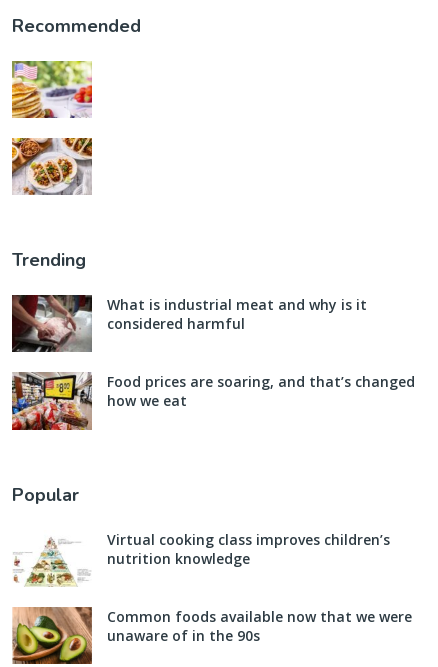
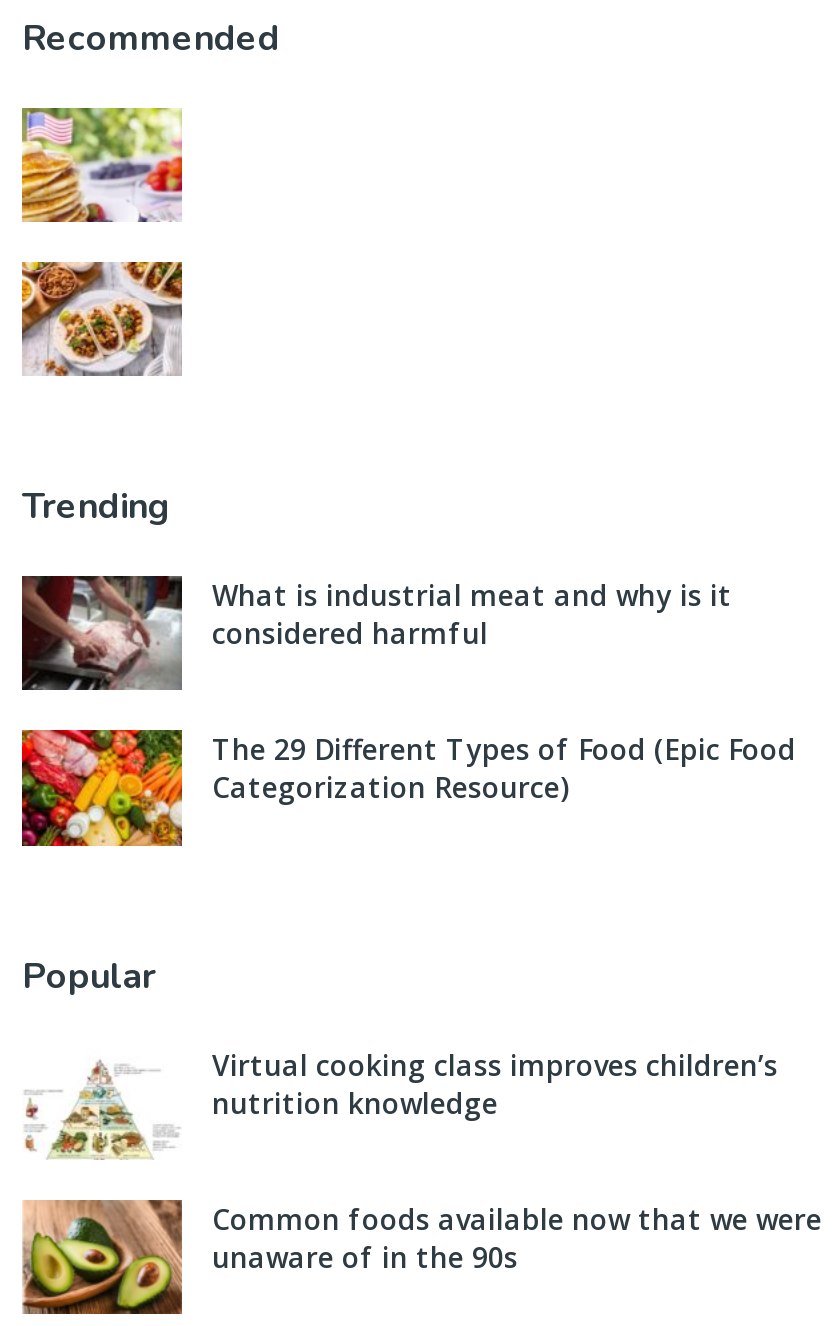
[11,371,415,431] [image] | Food prices are soaring, and that’s changed | how we eat -> [20,728,796,848] [image] | The 29 Different Types of Food (Epic Food | Categorization Resource)

